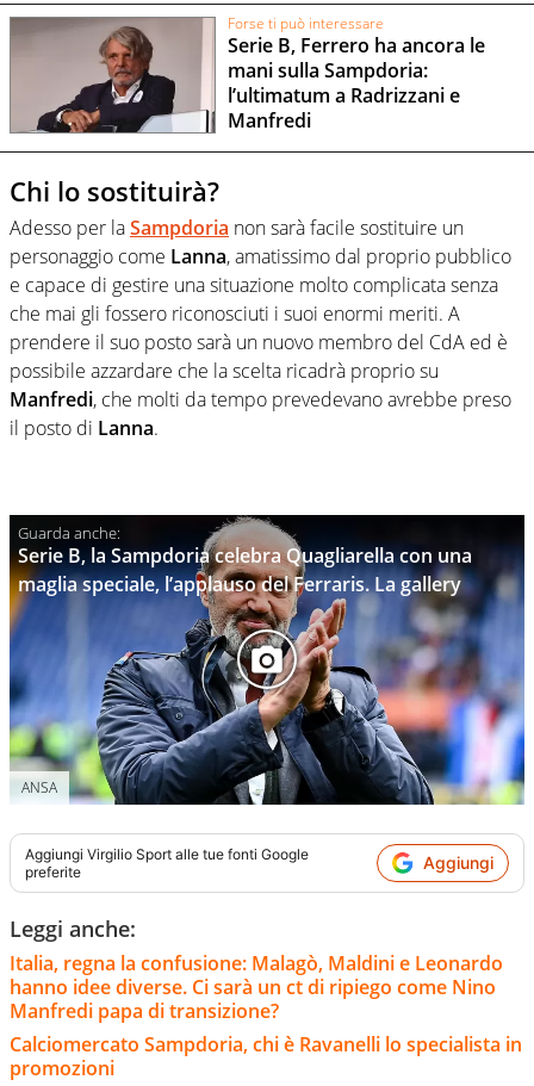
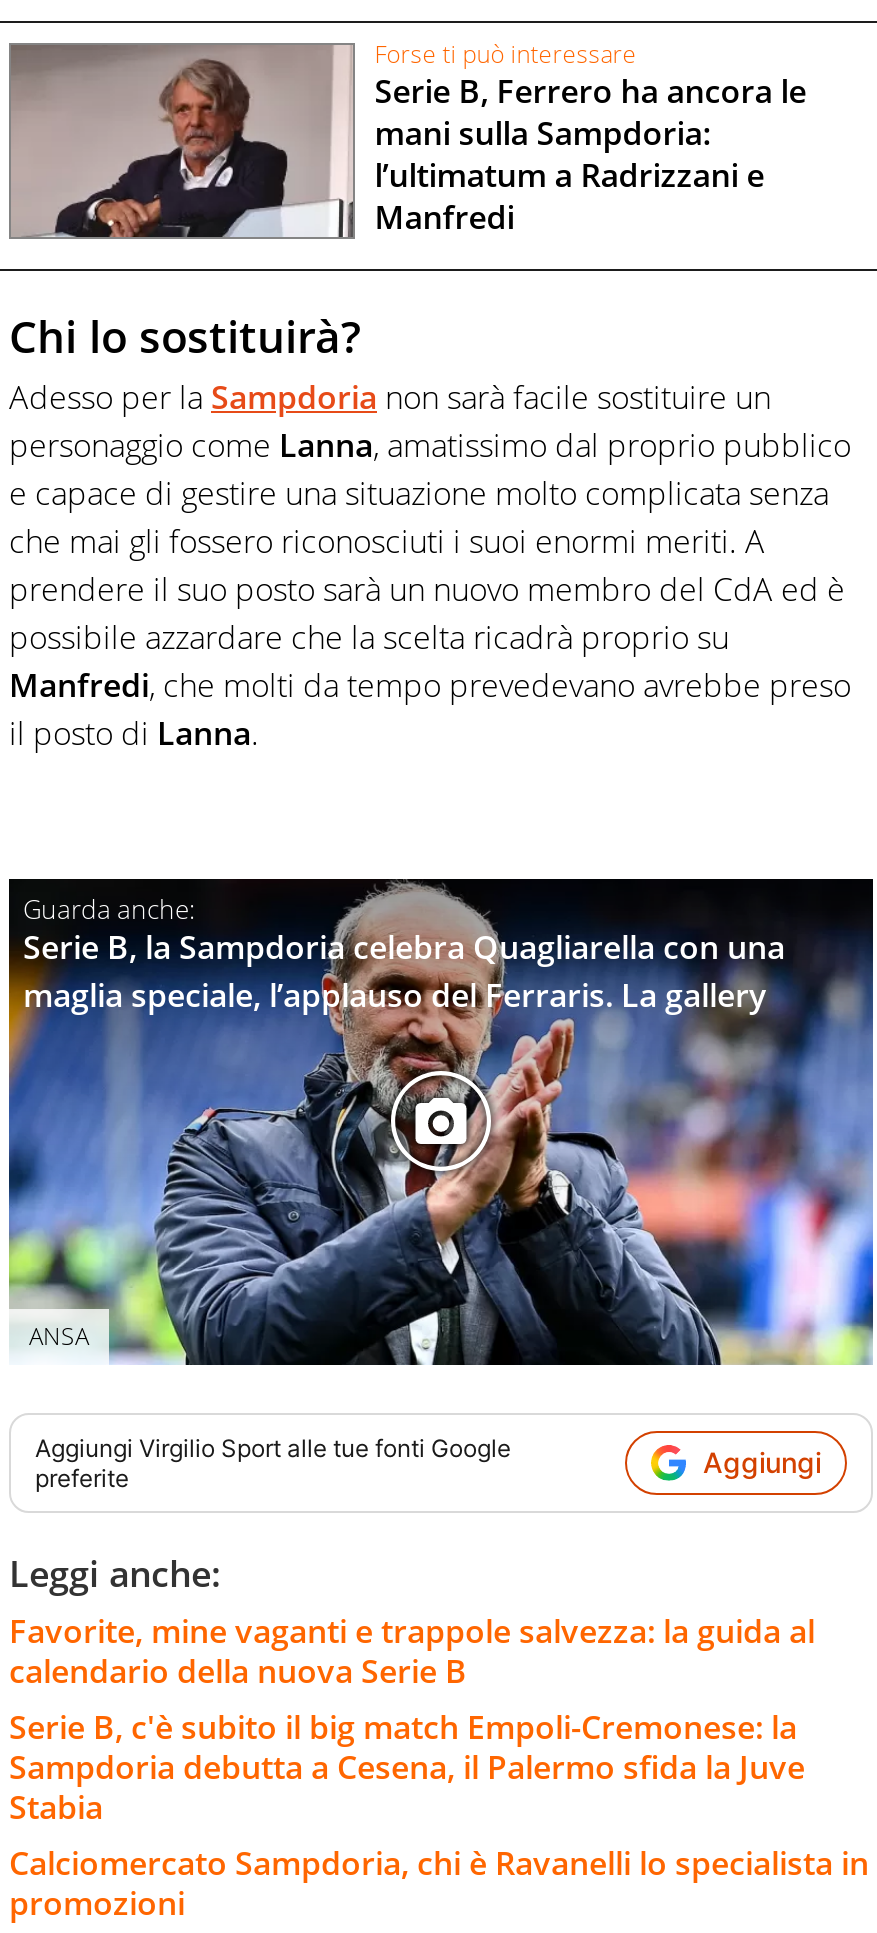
[10,950,503,1024] Italia, regna la confusione: Malagò, Maldini e Leonardo | hanno idee diverse. Ci sarà un ct di ripiego come Nino | Manfredi papa di transizione? -> [9,1608,815,1828] Favorite, mine vaganti e trappole salvezza: la guida al | calendario della nuova Serie B | Serie B, c'è subito il big match Empoli-Cremonese: la | Sampdoria debutta a Cesena, il Palermo sfida la Juve | Stabia

